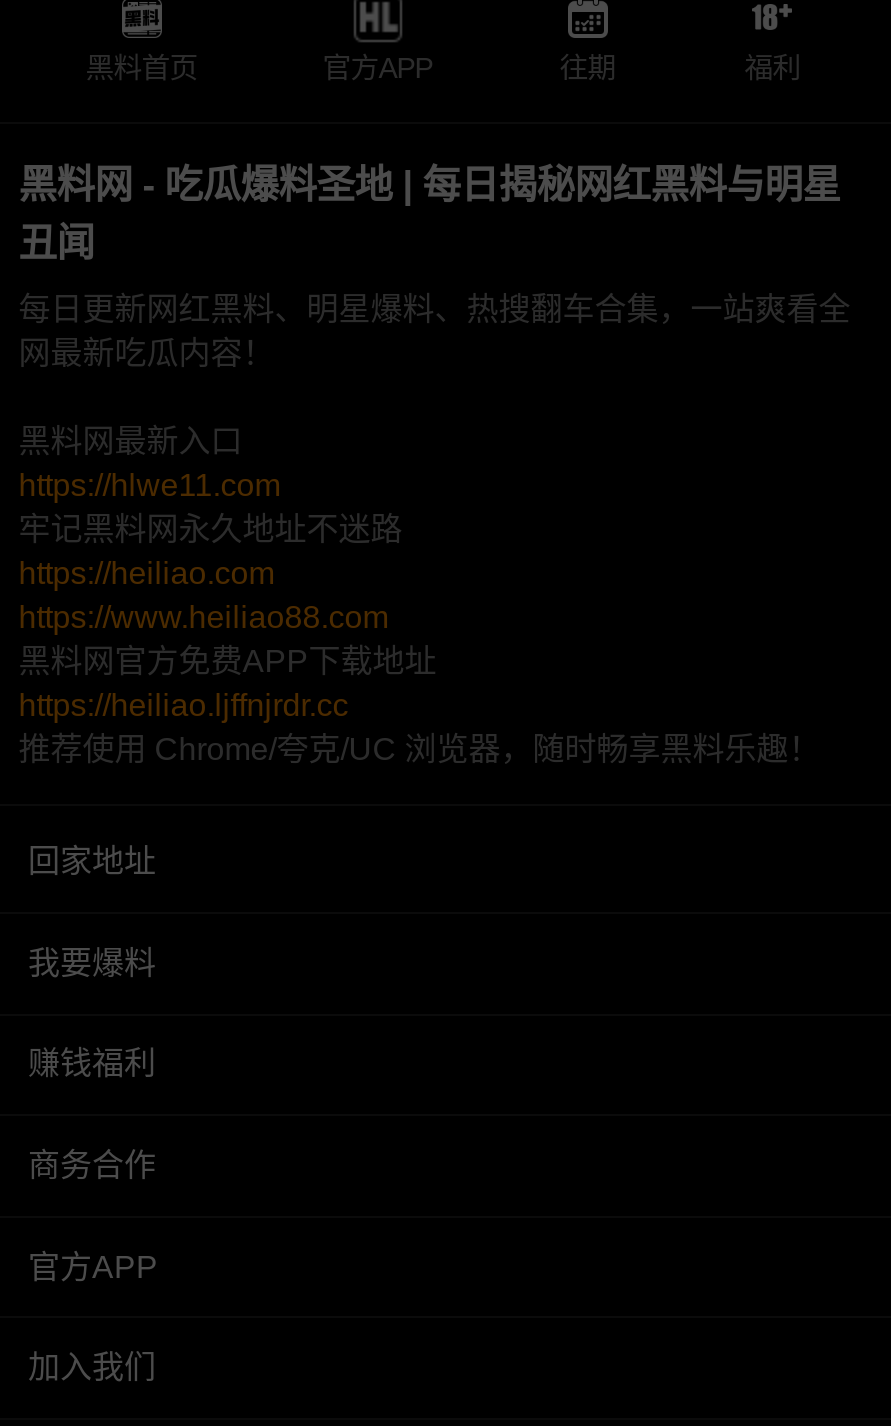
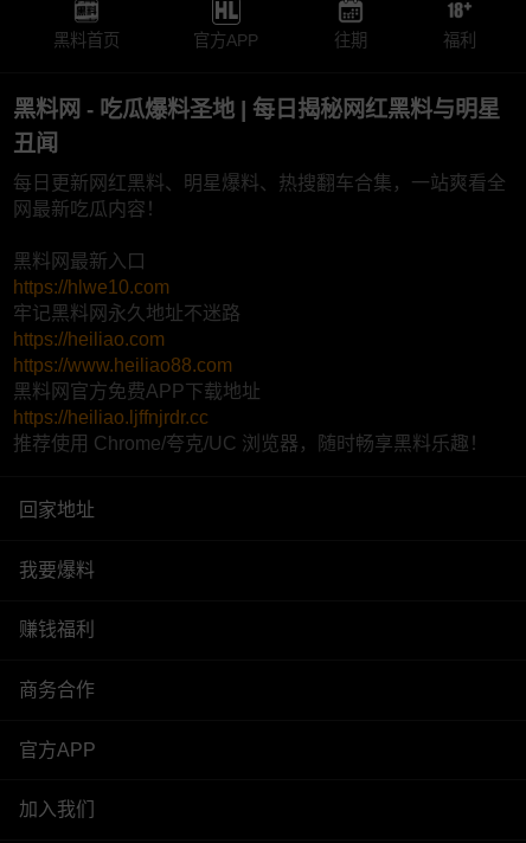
[18,469,280,503] https://hlwe11.com -> [13,277,170,298] https://hlwe10.com

